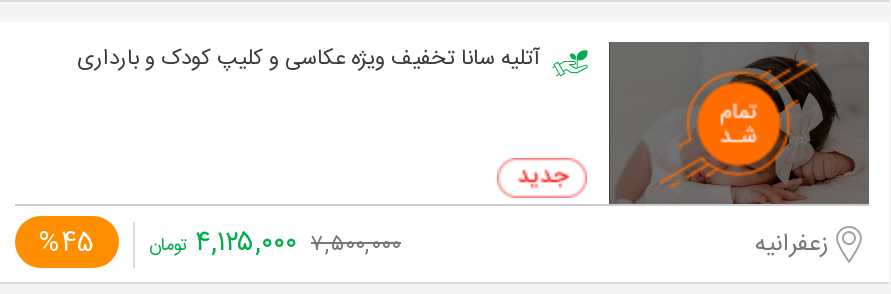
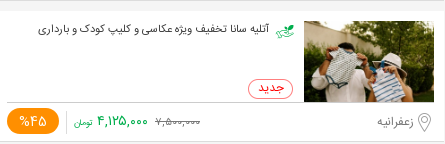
[609,40,871,204] [image] -> [304,21,434,102] [image]

